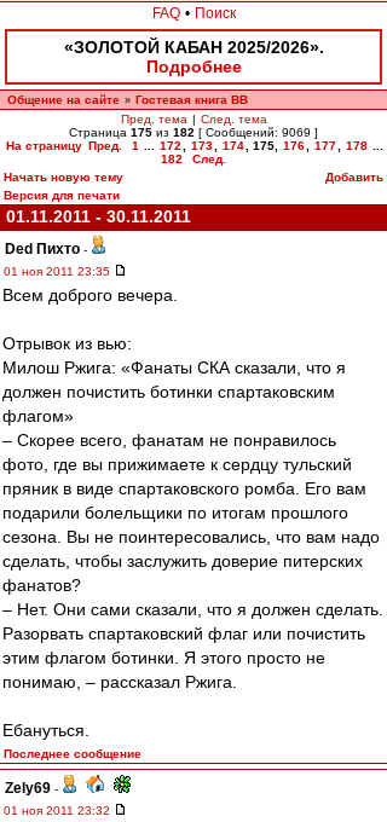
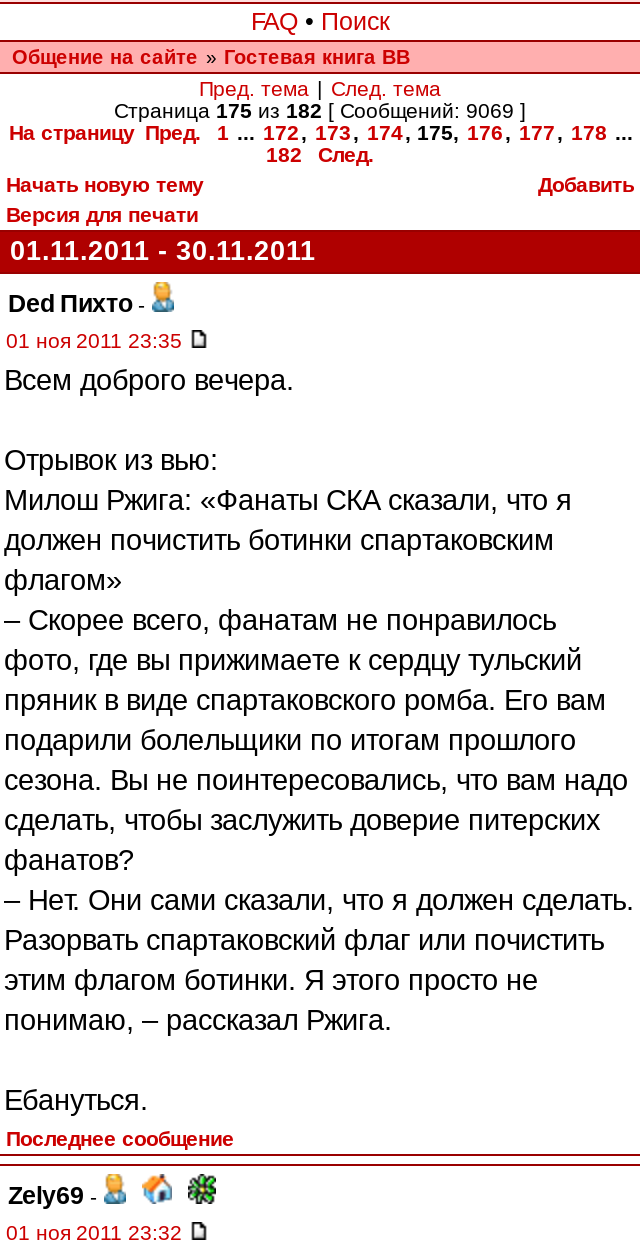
[63,37,324,76] «ЗОЛОТОЙ КАБАН 2025/2026». | Подробнее -> none

